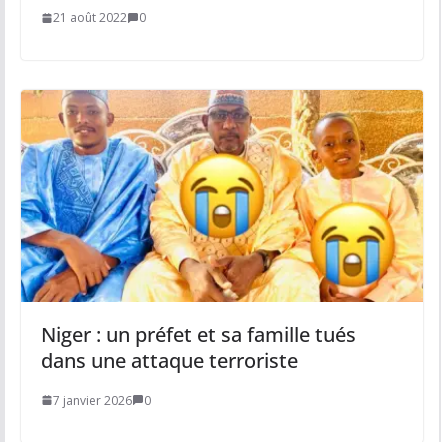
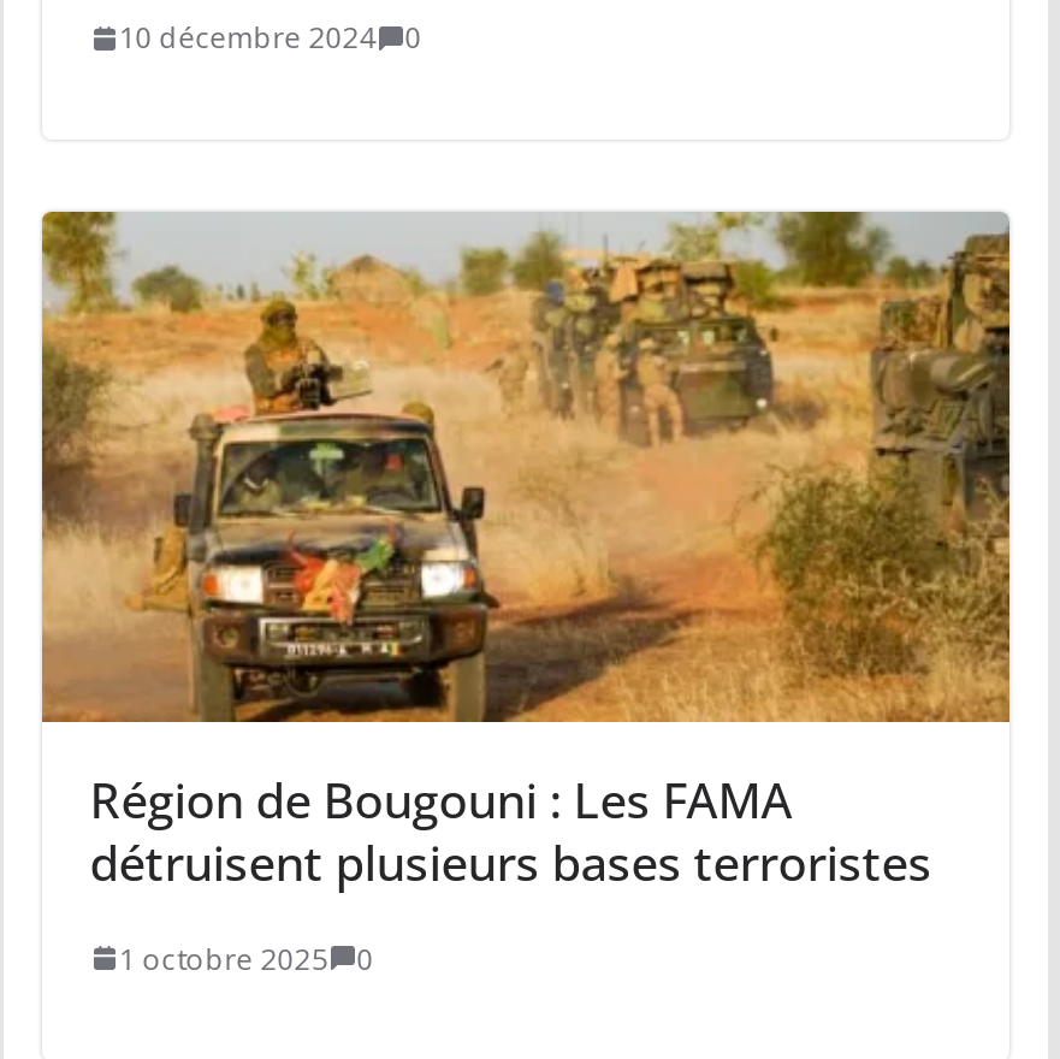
[53,9,146,26] 21 août 2022 0 -> [118,17,422,58] 10 décembre 2024 0
[20,89,424,374] [image] | Niger : un préfet et sa famille tués | dans une attaque terroriste -> [40,209,1012,895] [image] | Région de Bougouni : Les FAMA | détruisent plusieurs bases terroristes
[53,392,151,409] 7 janvier 2026 0 -> [118,938,373,979] 1 octobre 2025 0

